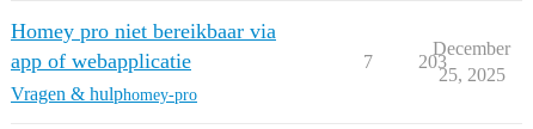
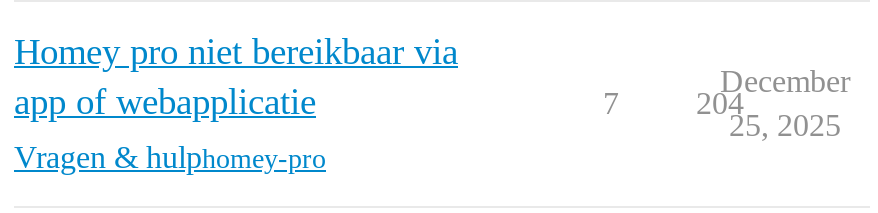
[418,52,447,72] 203 -> [696,87,744,121] 204

